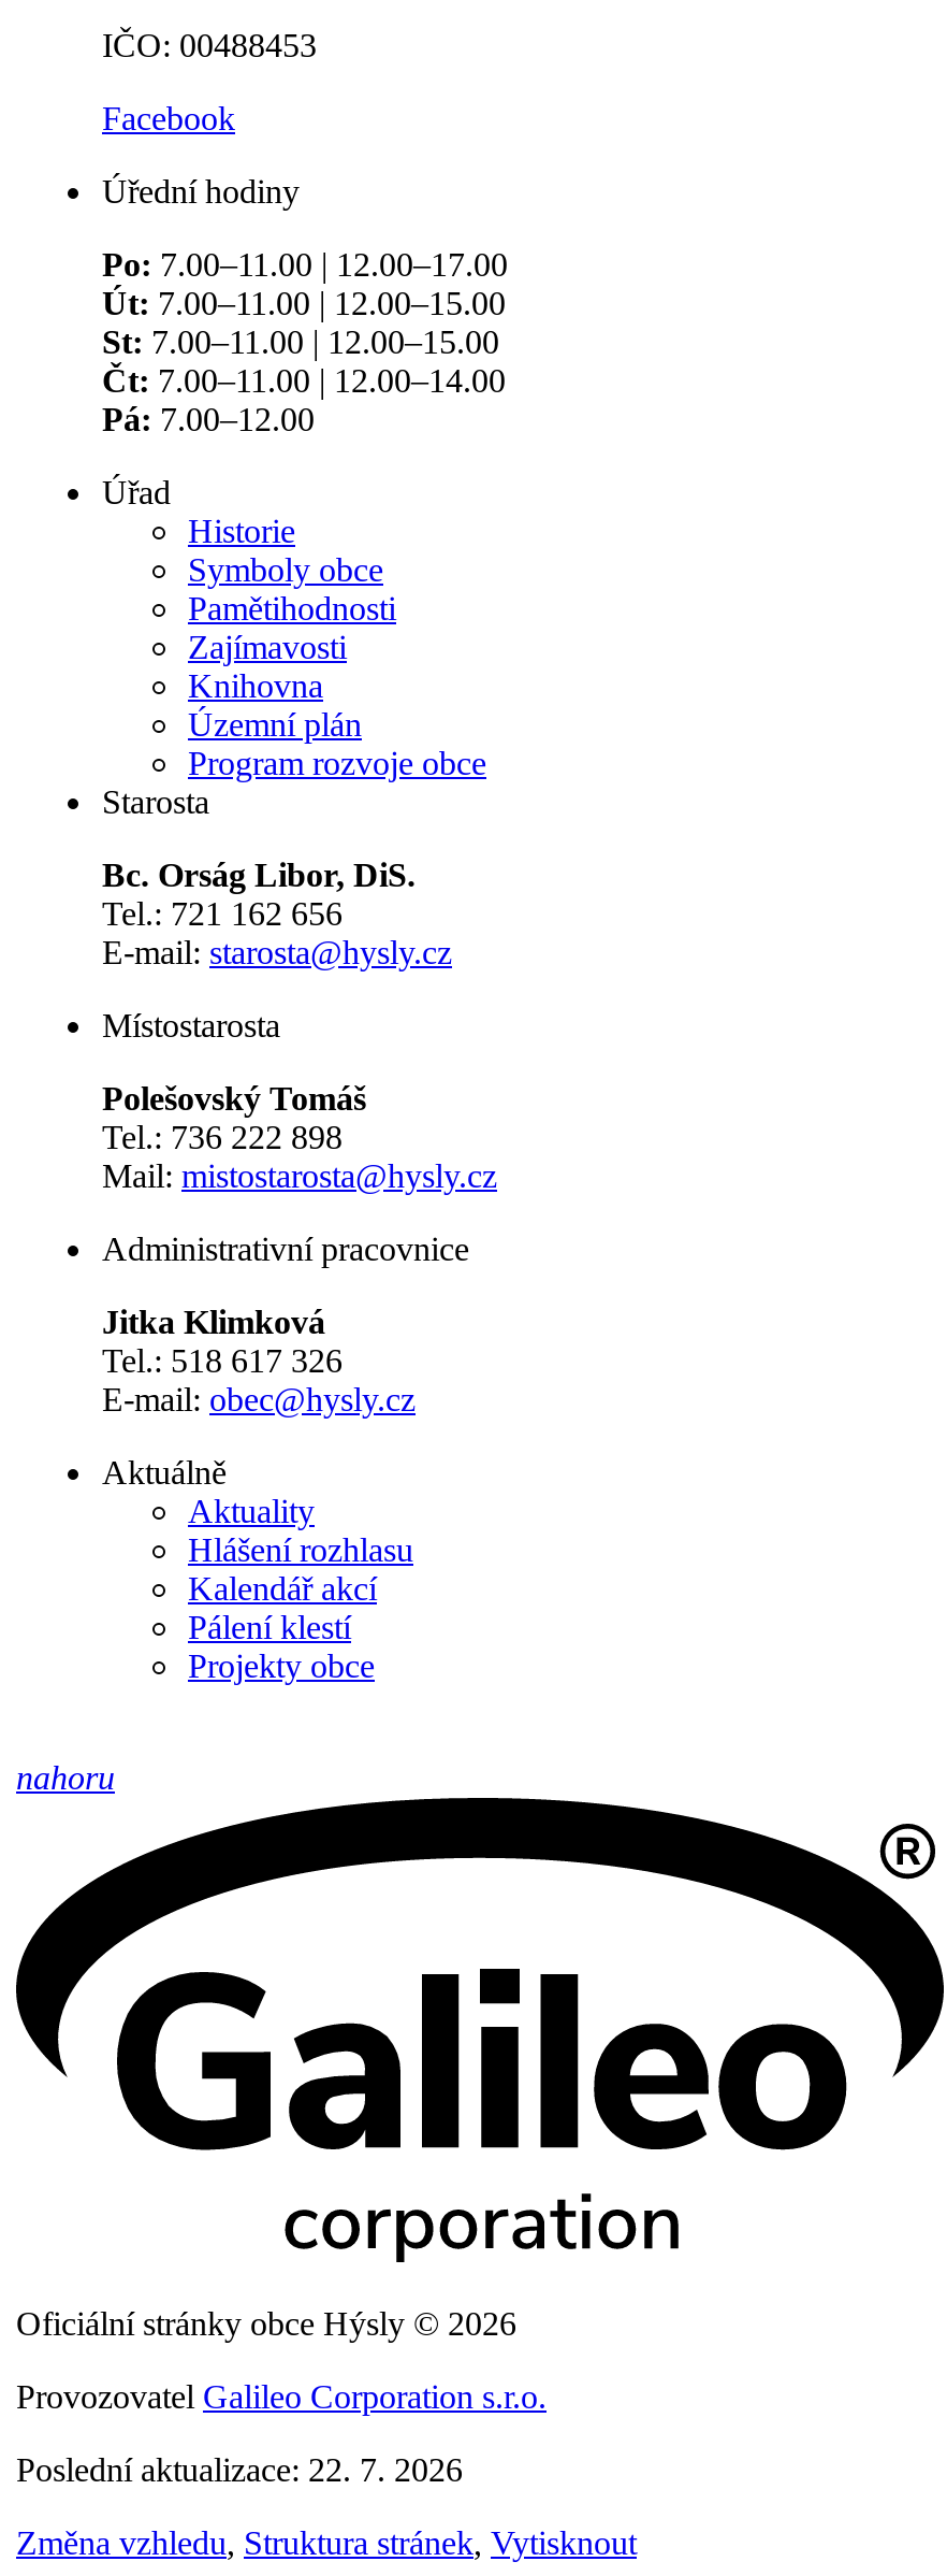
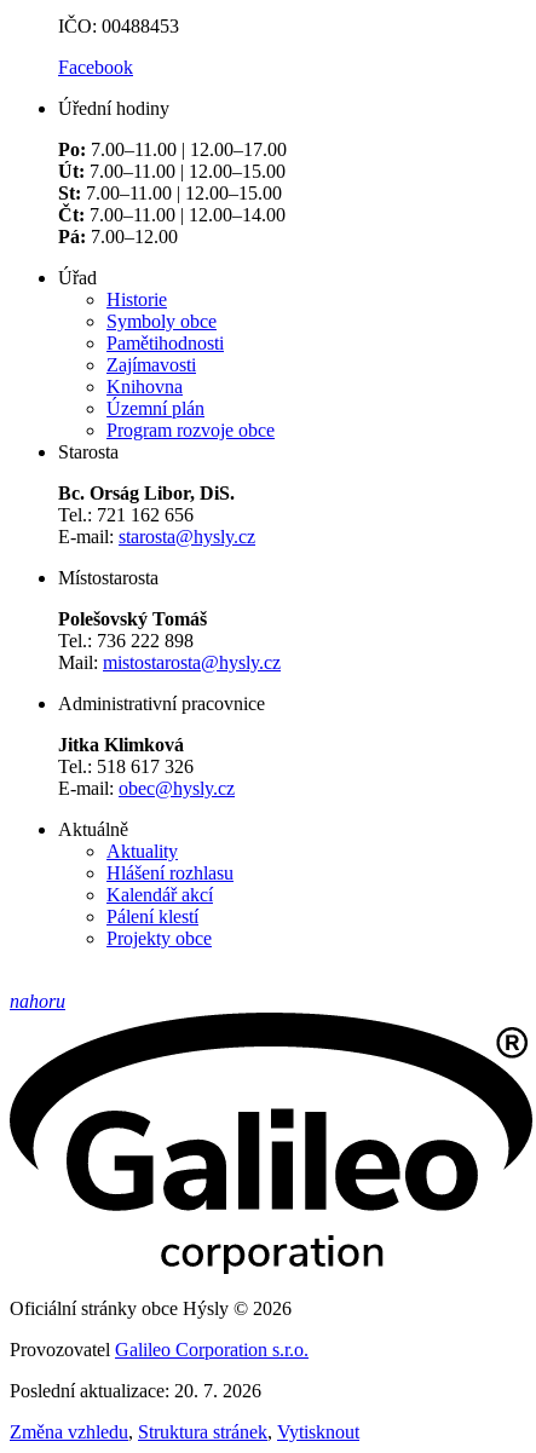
[16,2451,463,2487] Poslední aktualizace: 22. 7. 2026 -> [10,1380,261,1401] Poslední aktualizace: 20. 7. 2026

